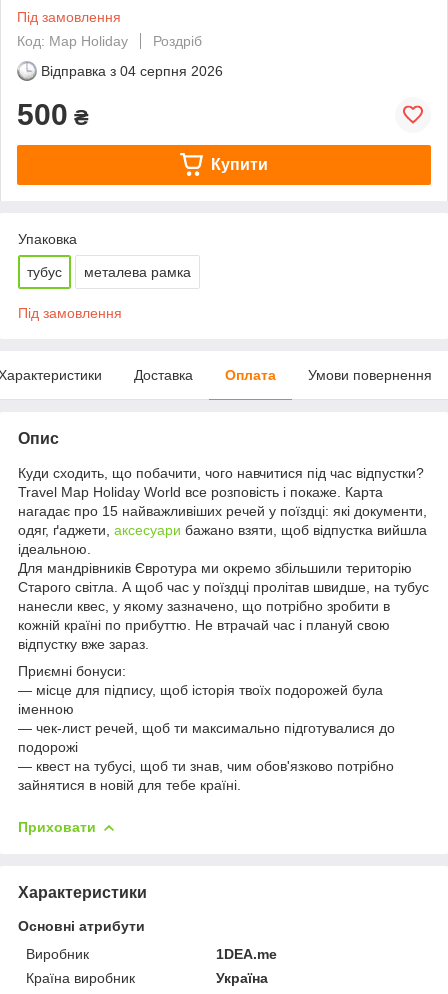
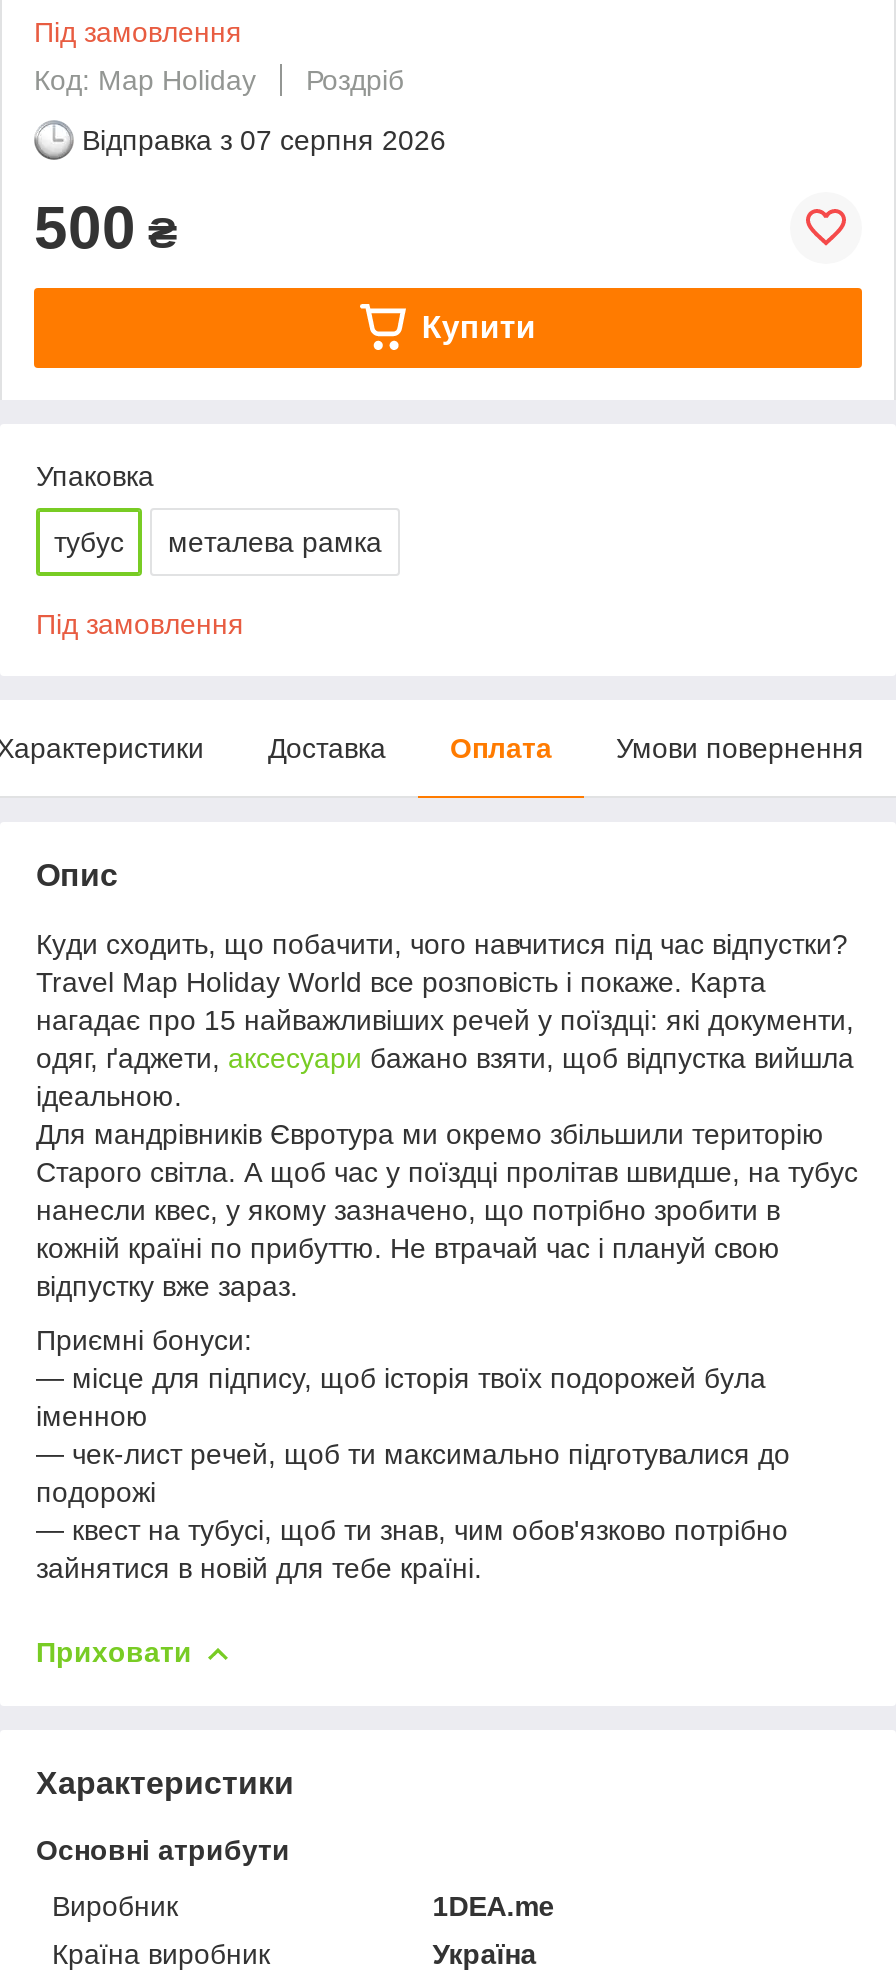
[41,63,223,79] Відправка з 04 серпня 2026 -> [82,124,446,156] Відправка з 07 серпня 2026

